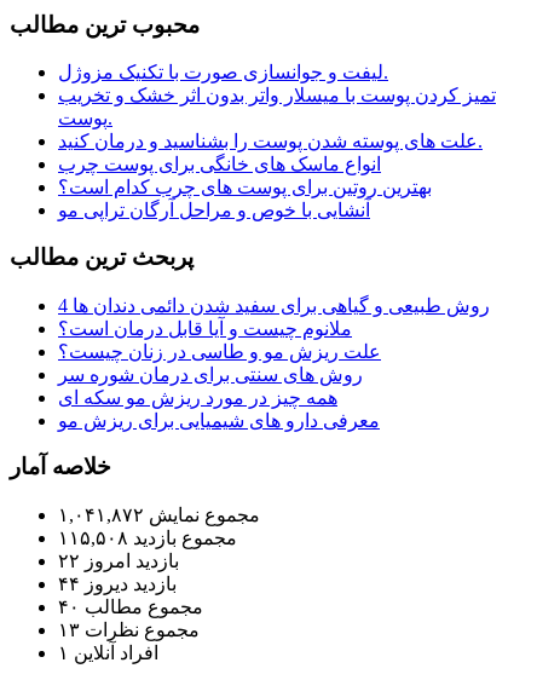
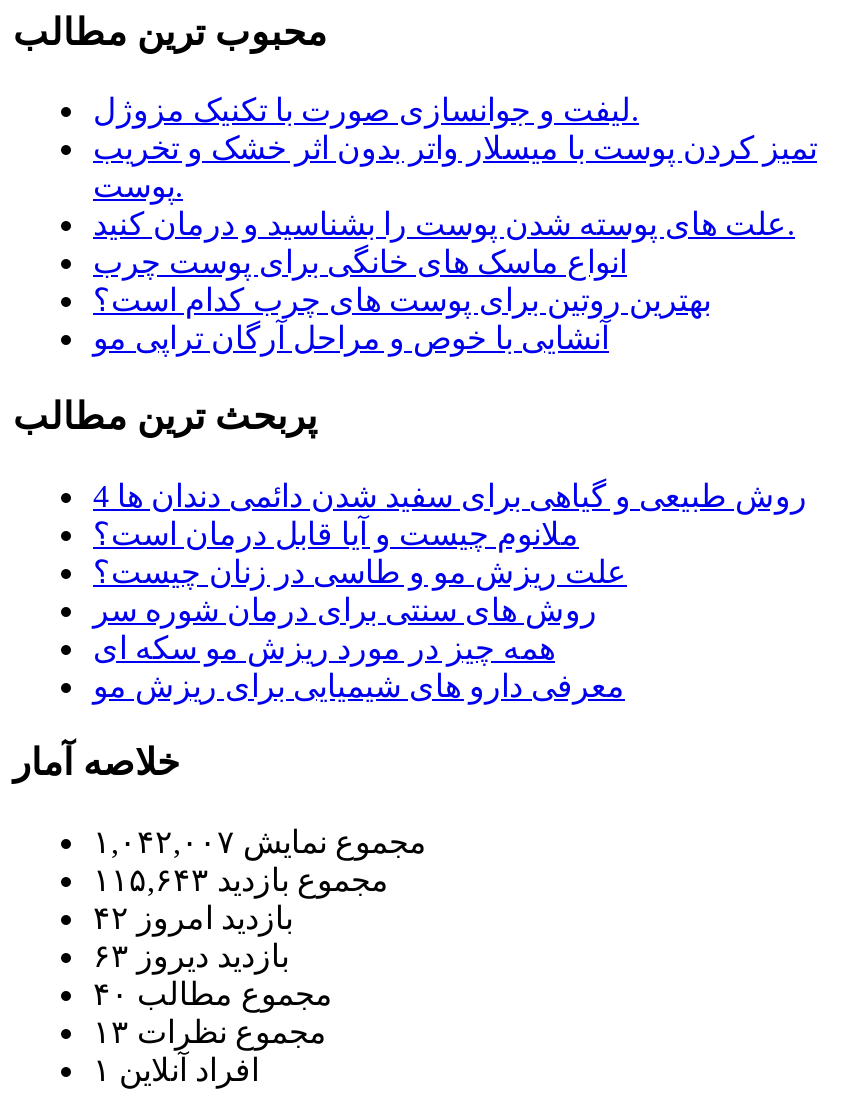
[58,505,260,525] مجموع نمایش‌ ۱,۰۴۱,۸۷۲ -> [93,825,427,859] مجموع نمایش‌ ۱,۰۴۲,۰۰۷
[58,528,237,548] مجموع بازدید ۱۱۵,۵۰۸ -> [93,863,389,897] مجموع بازدید ۱۱۵,۶۴۳
[58,551,179,571] بازدید امروز ۲۲ -> [93,901,293,935] بازدید امروز ۴۲
[58,574,177,594] بازدید دیروز ۴۴ -> [93,939,289,973] بازدید دیروز ۶۳

